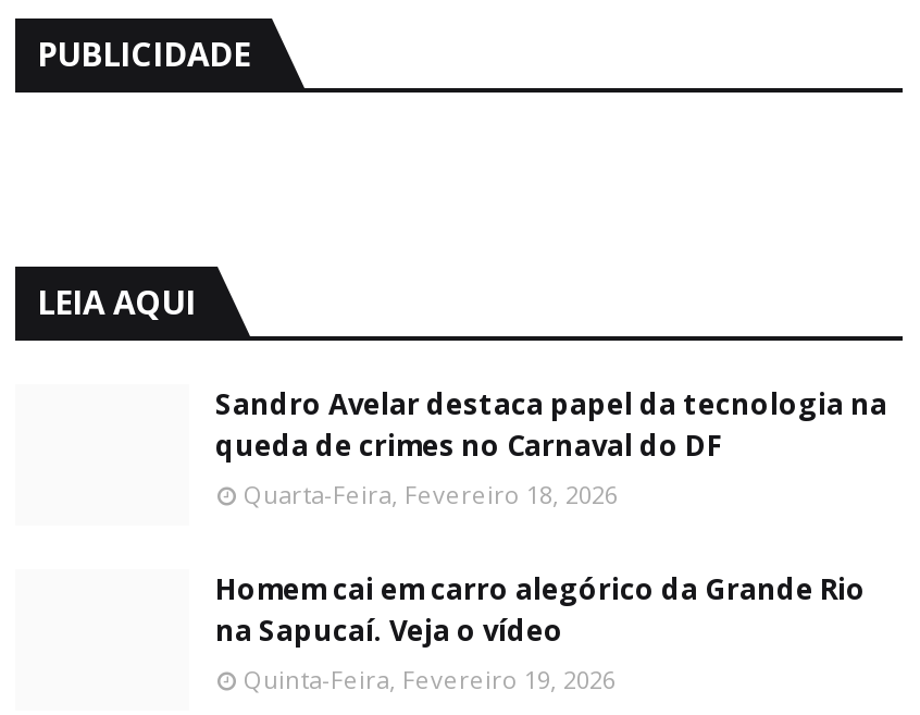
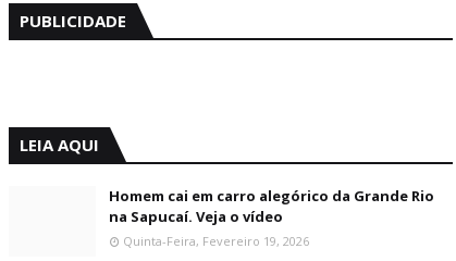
[215,384,887,510] Sandro Avelar destaca papel da tecnologia na | queda de crimes no Carnaval do DF | Quarta-Feira, Fevereiro 18, 2026 -> none

